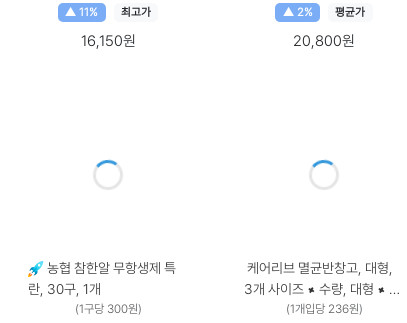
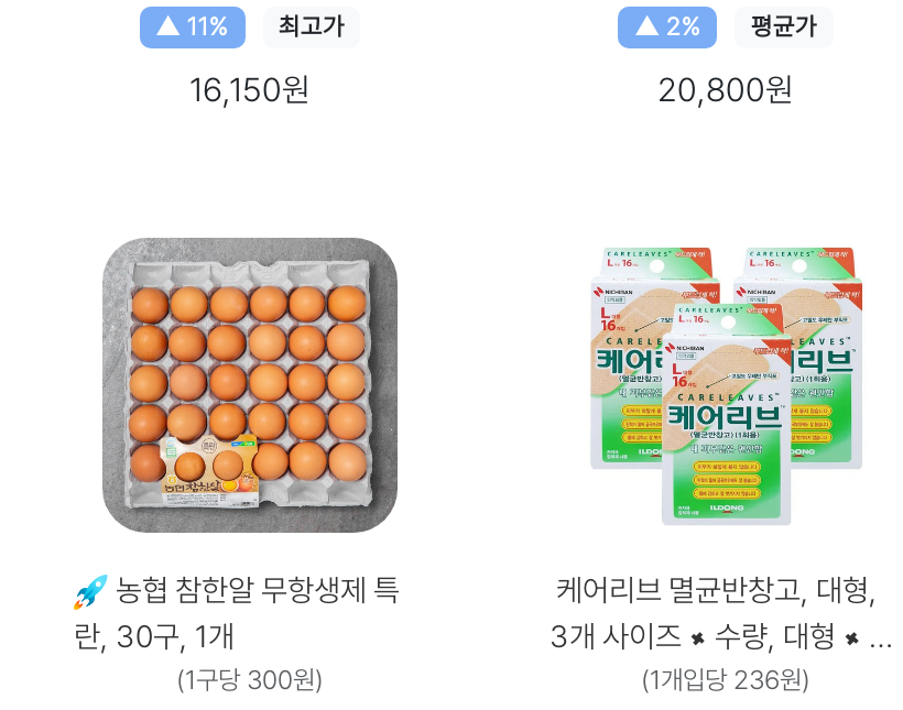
none -> [100,236,400,535] [image]
none -> [589,244,864,524] [image]

